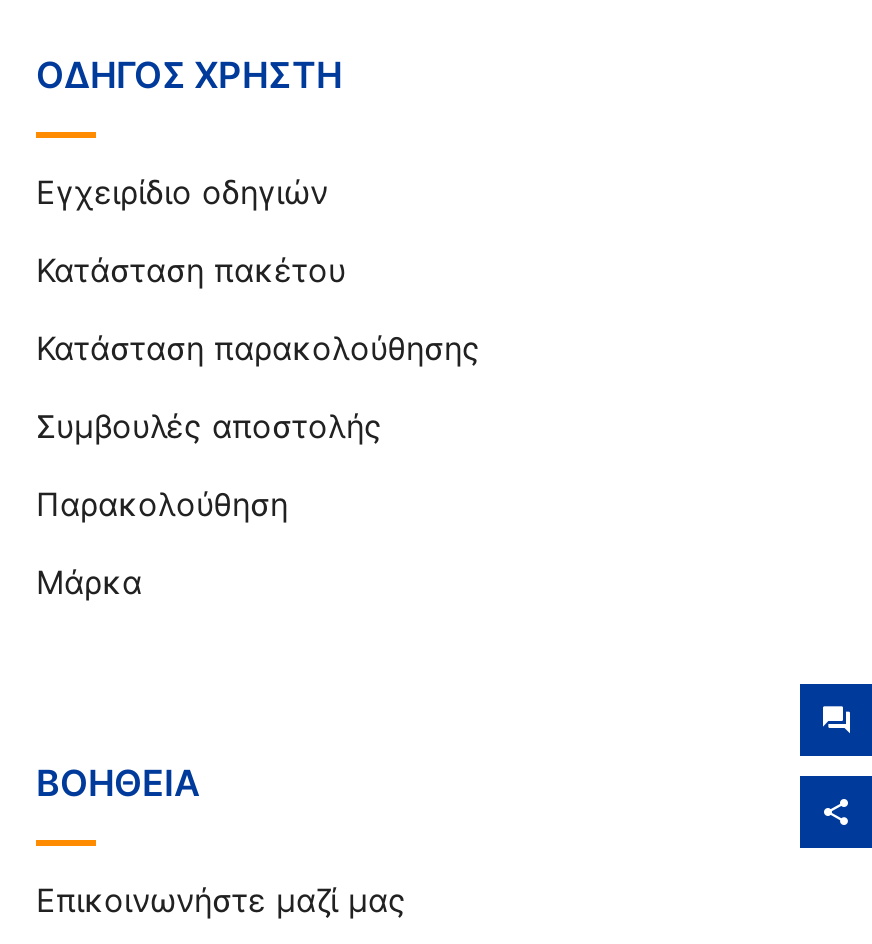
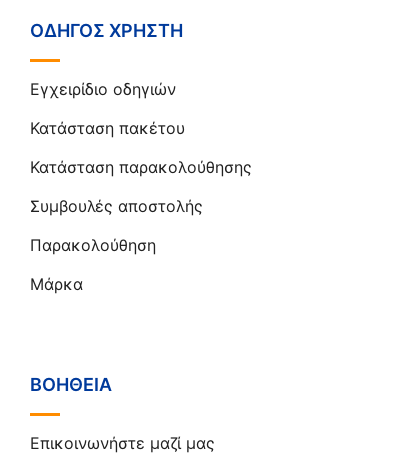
[798,682,866,758] [image] -> none
[798,774,866,850] [image] -> none

